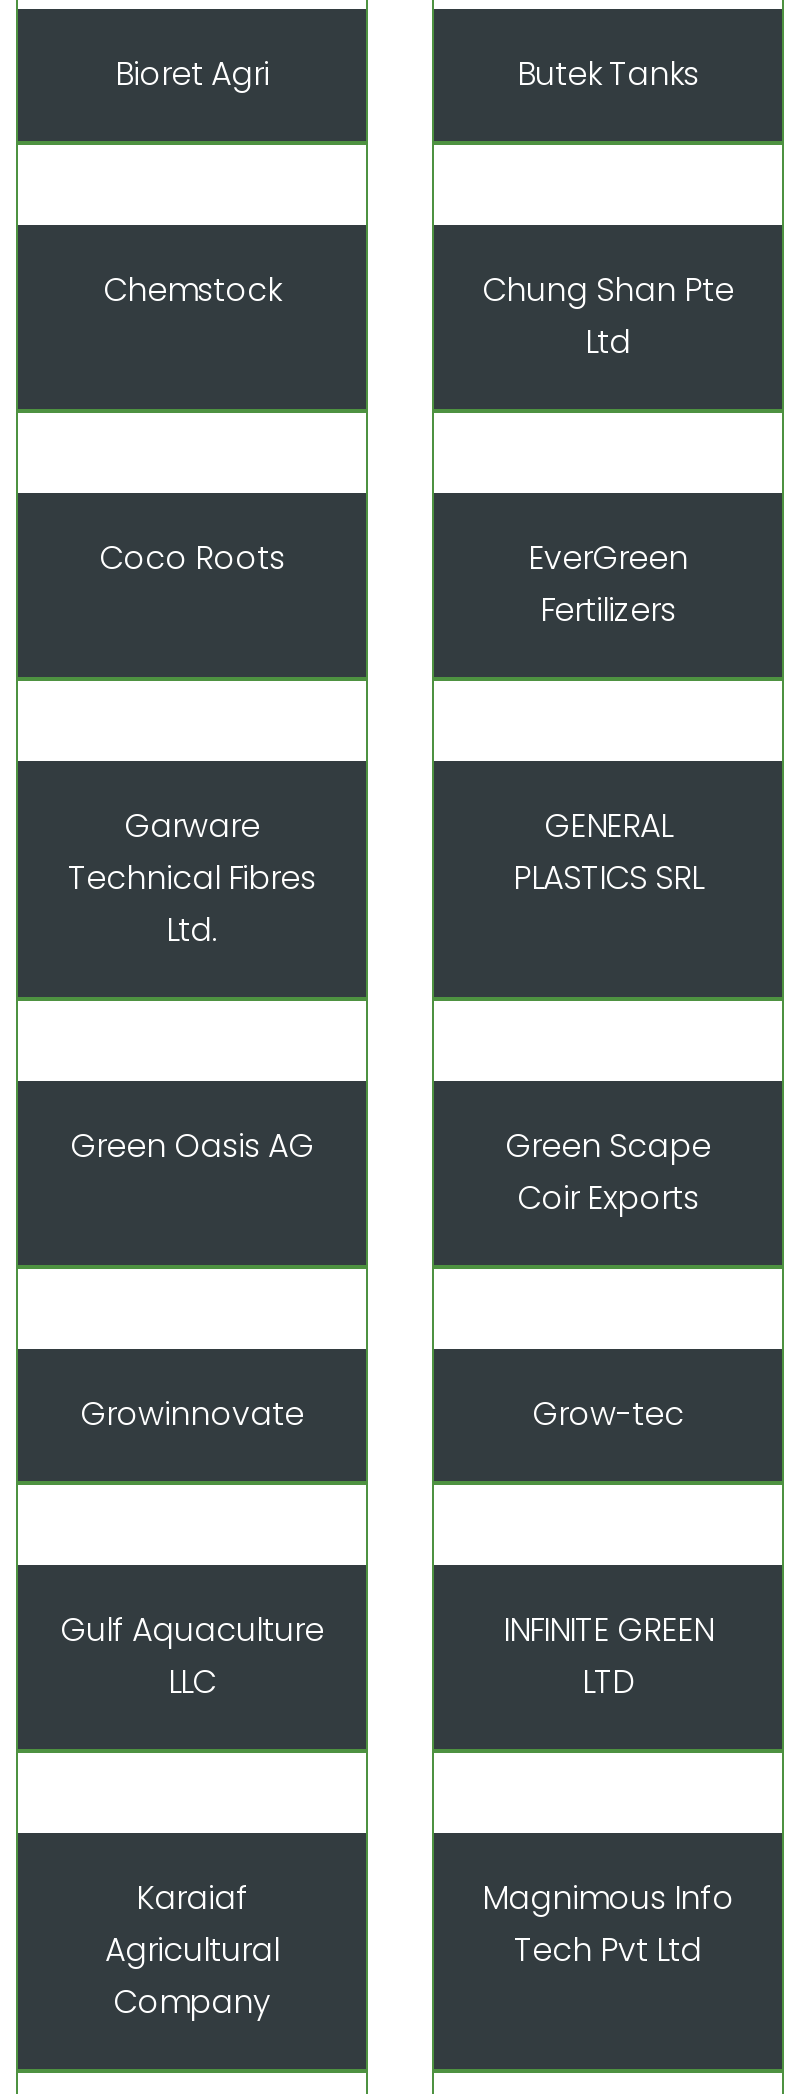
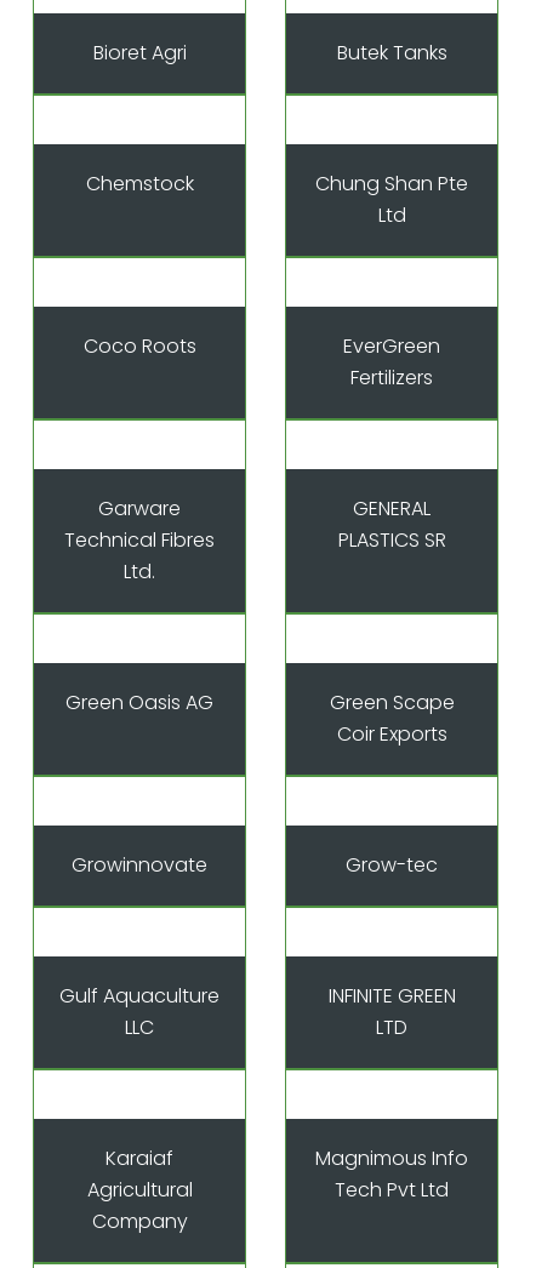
[513,856,703,902] PLASTICS SRL -> [338,527,446,554] PLASTICS SR

